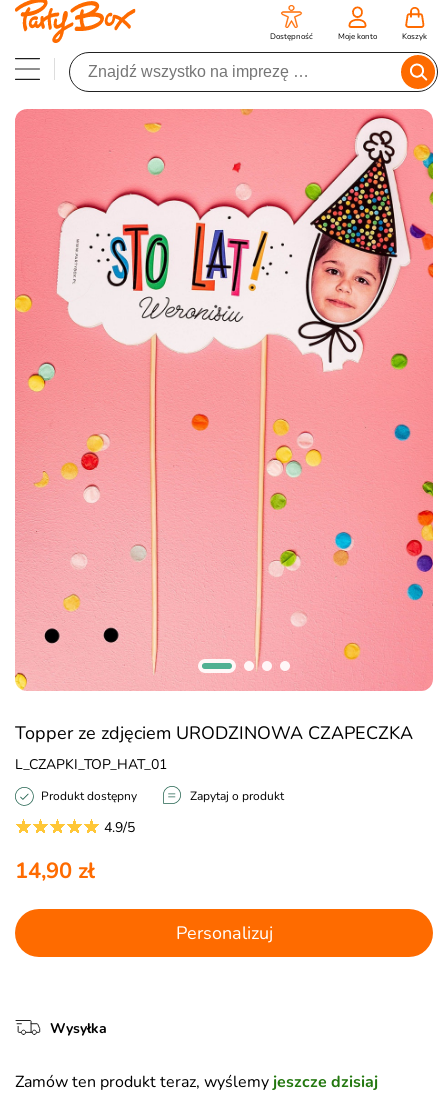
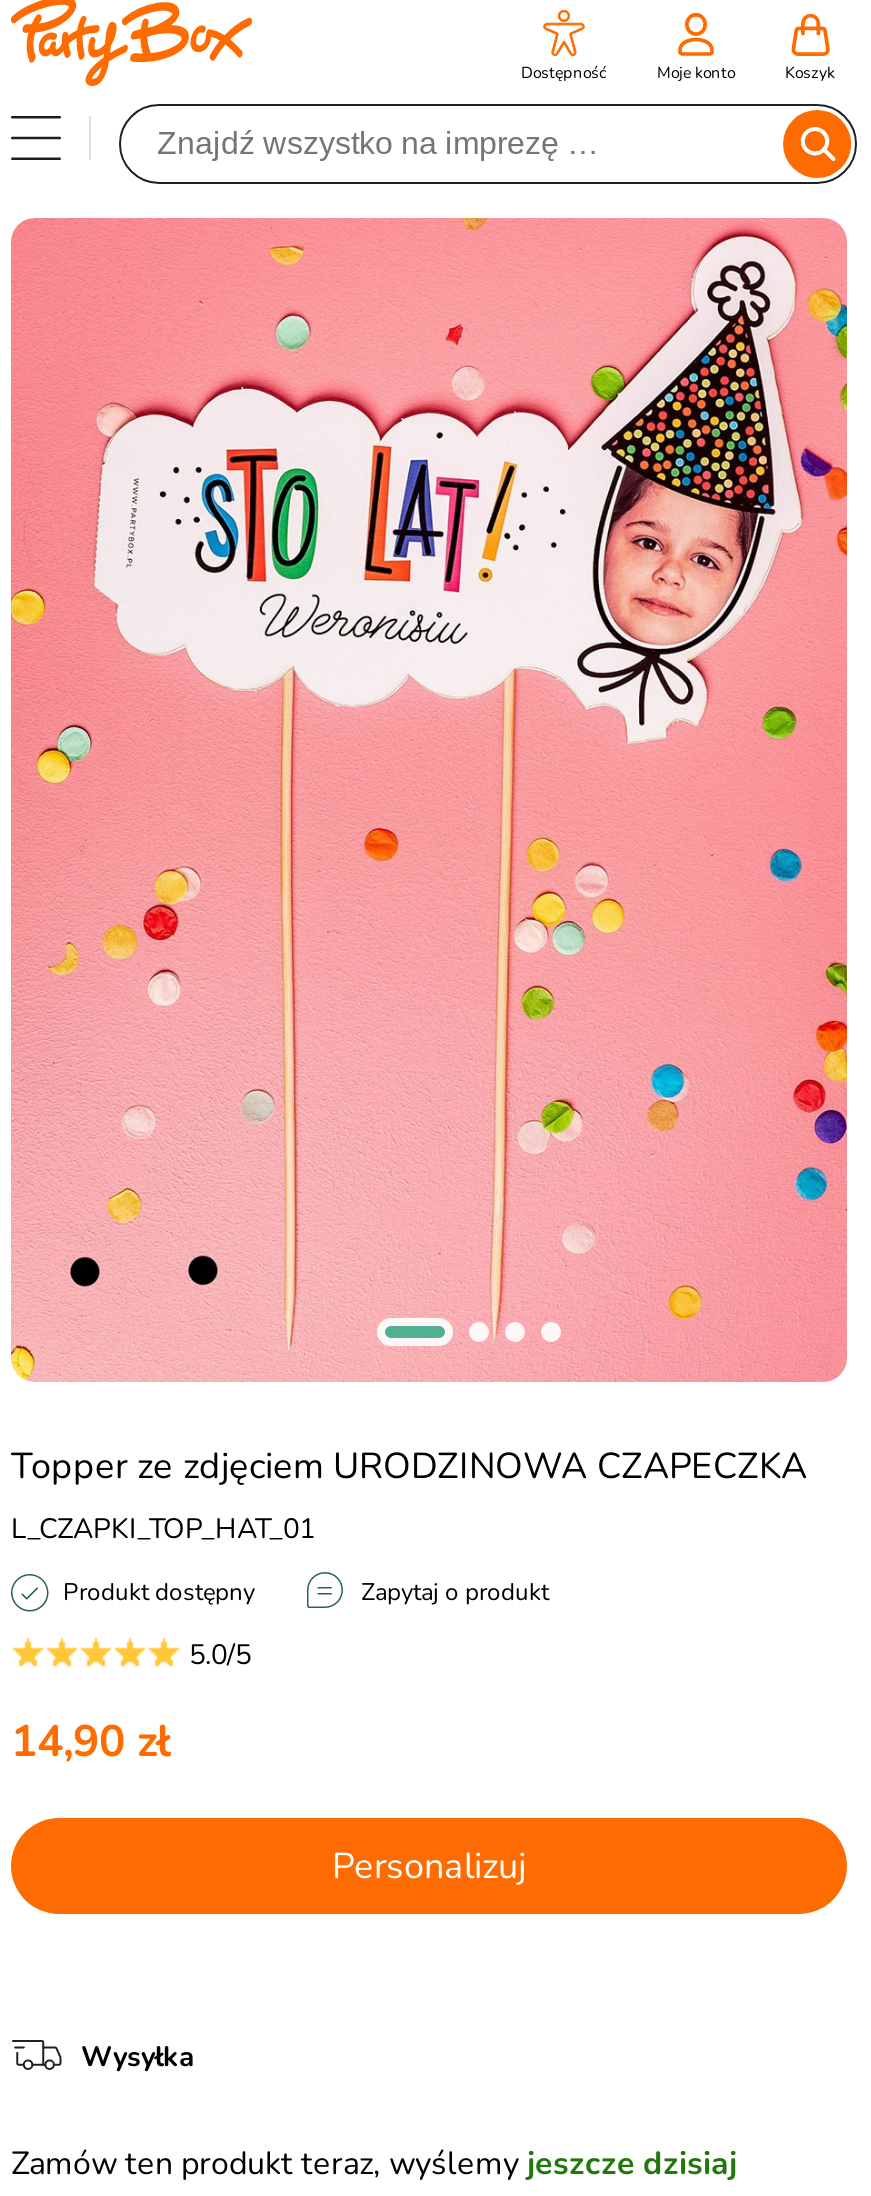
[104,818,135,837] 4.9/5 -> [189,1636,251,1674] 5.0/5

